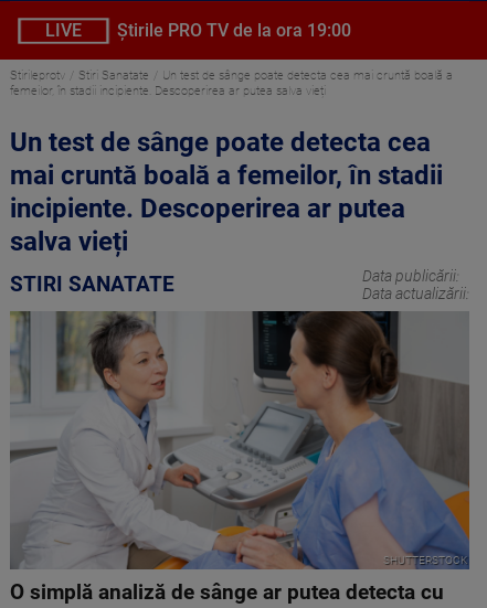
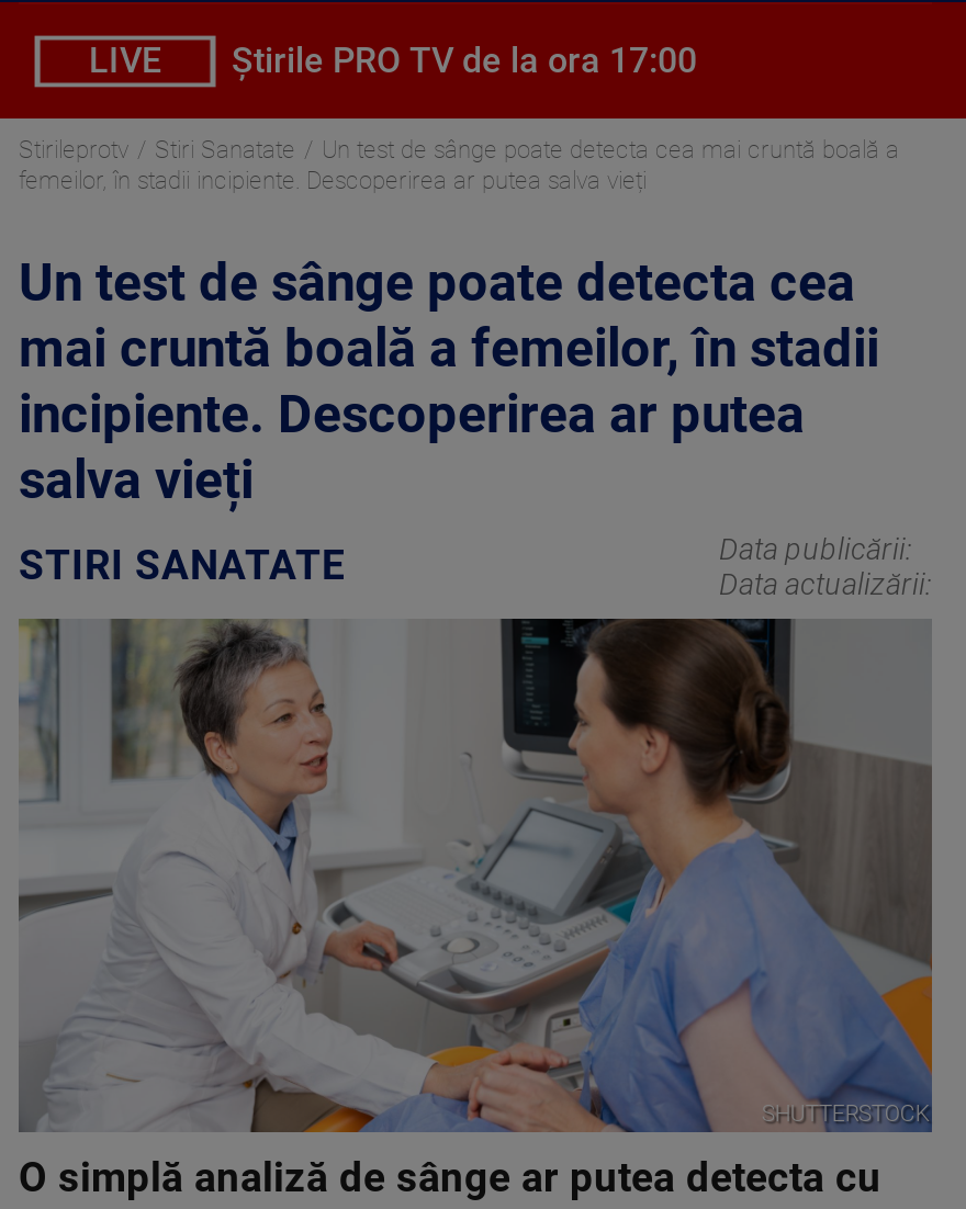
[117,20,351,41] Știrile PRO TV de la ora 19:00 -> [232,39,697,81] Știrile PRO TV de la ora 17:00

